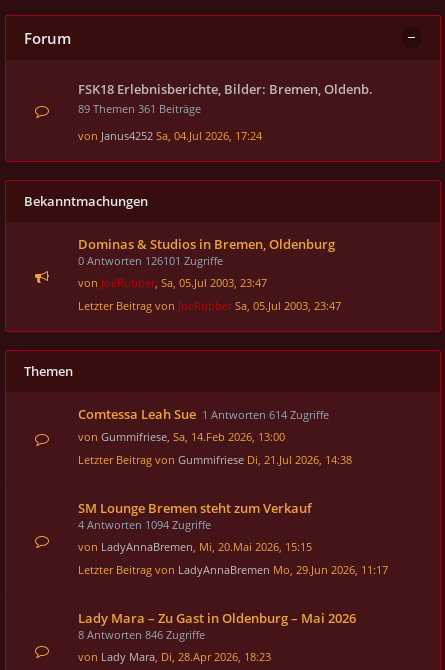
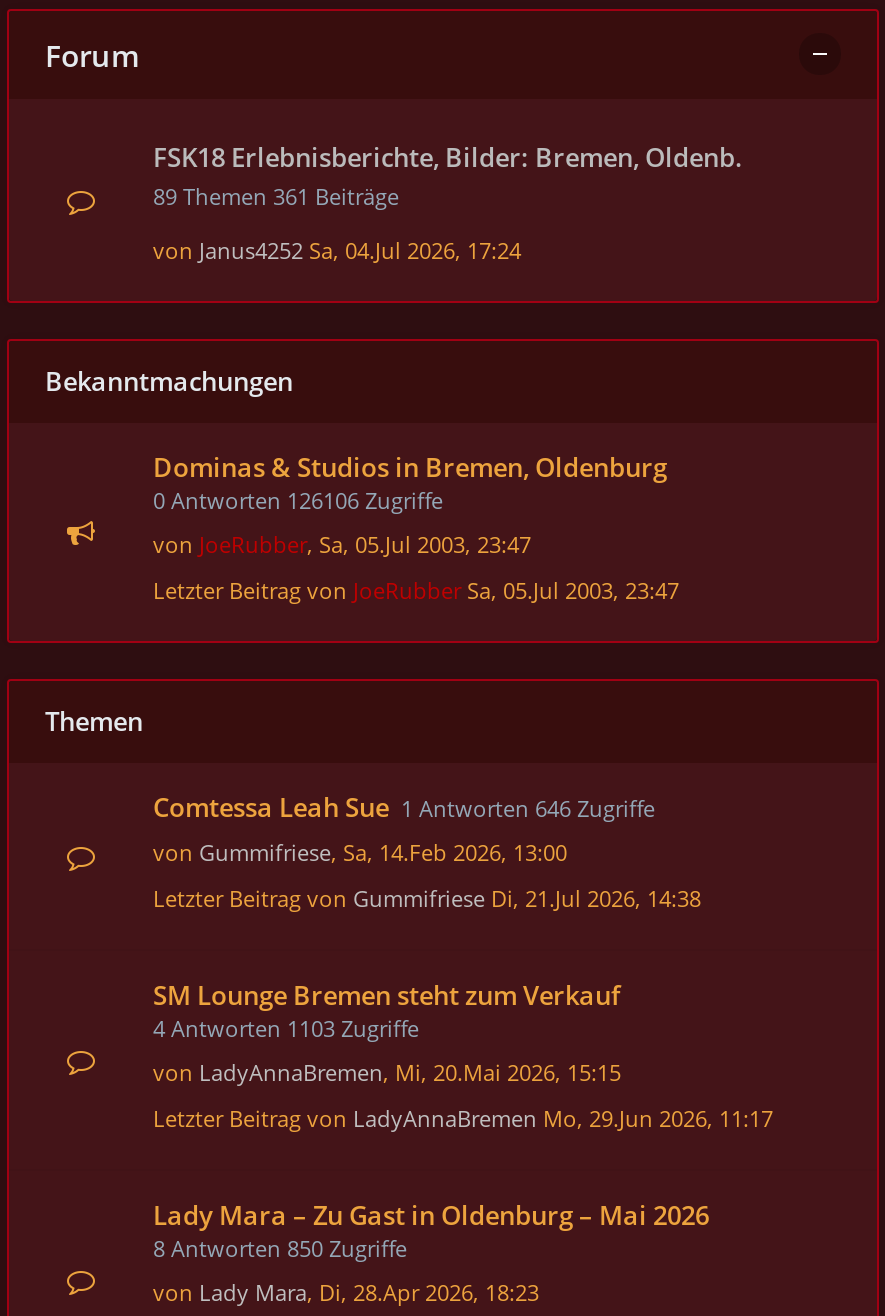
[78,253,223,268] 0 Antworten 126101 Zugriffe -> [153,485,443,515] 0 Antworten 126106 Zugriffe
[78,405,329,423] Comtessa Leah Sue 1 Antworten 614 Zugriffe -> [153,789,655,825] Comtessa Leah Sue 1 Antworten 646 Zugriffe
[78,517,211,532] 4 Antworten 1094 Zugriffe -> [153,1013,419,1043] 4 Antworten 1103 Zugriffe
[78,627,205,642] 8 Antworten 846 Zugriffe -> [153,1233,407,1263] 8 Antworten 850 Zugriffe

